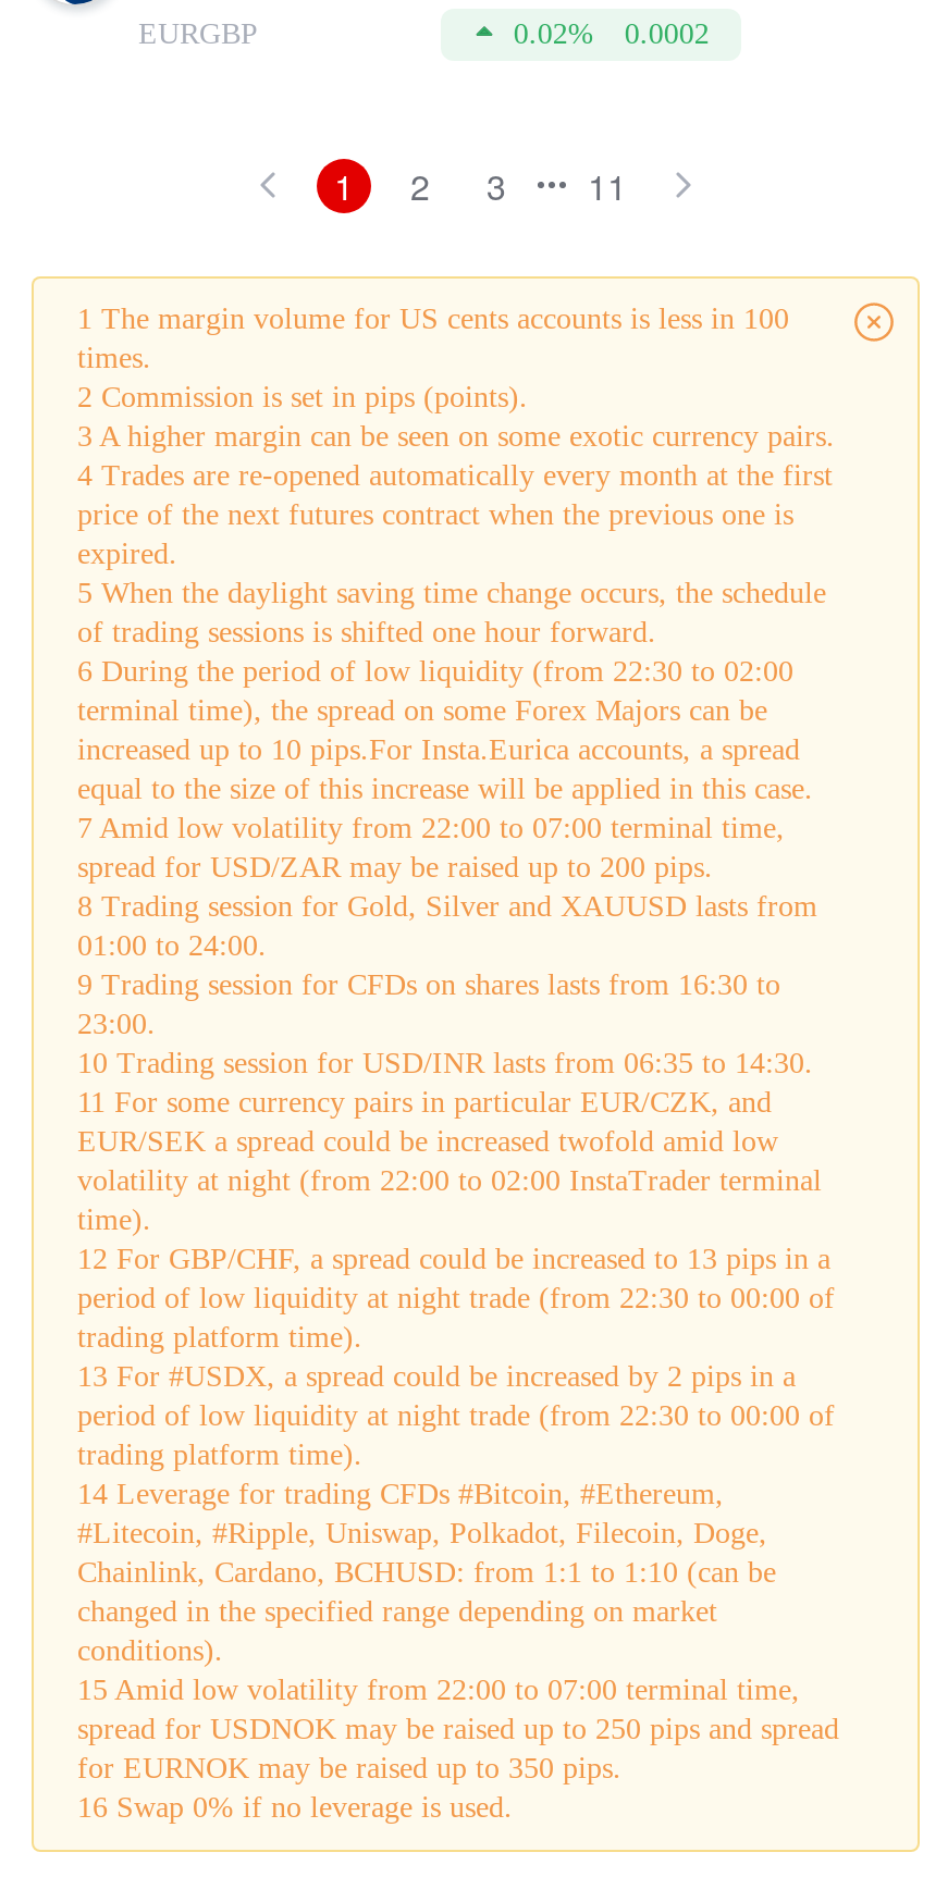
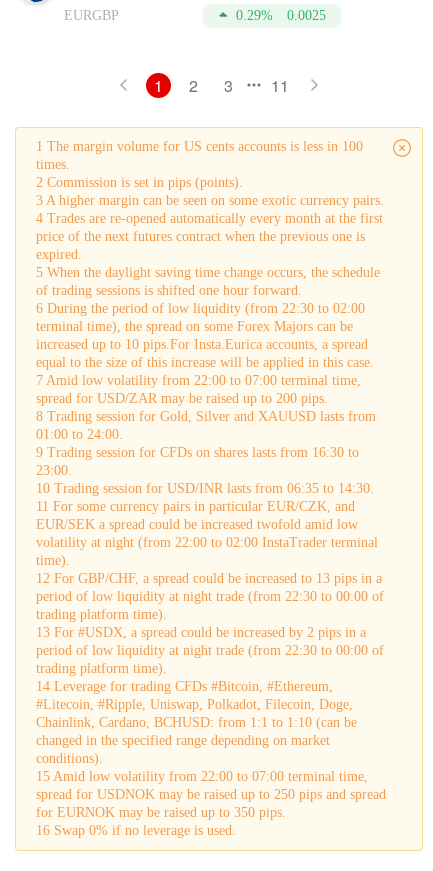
[496,16,603,49] 0.02% -> [228,7,277,22] 0.29%
[625,16,709,49] 0.0002 -> [287,7,326,22] 0.0025

